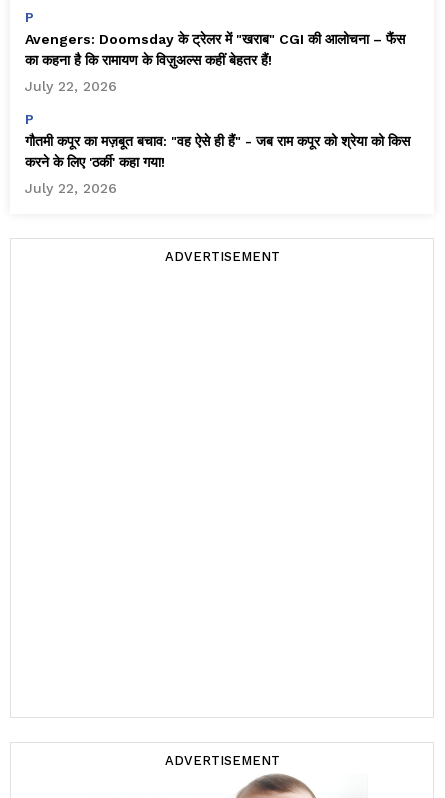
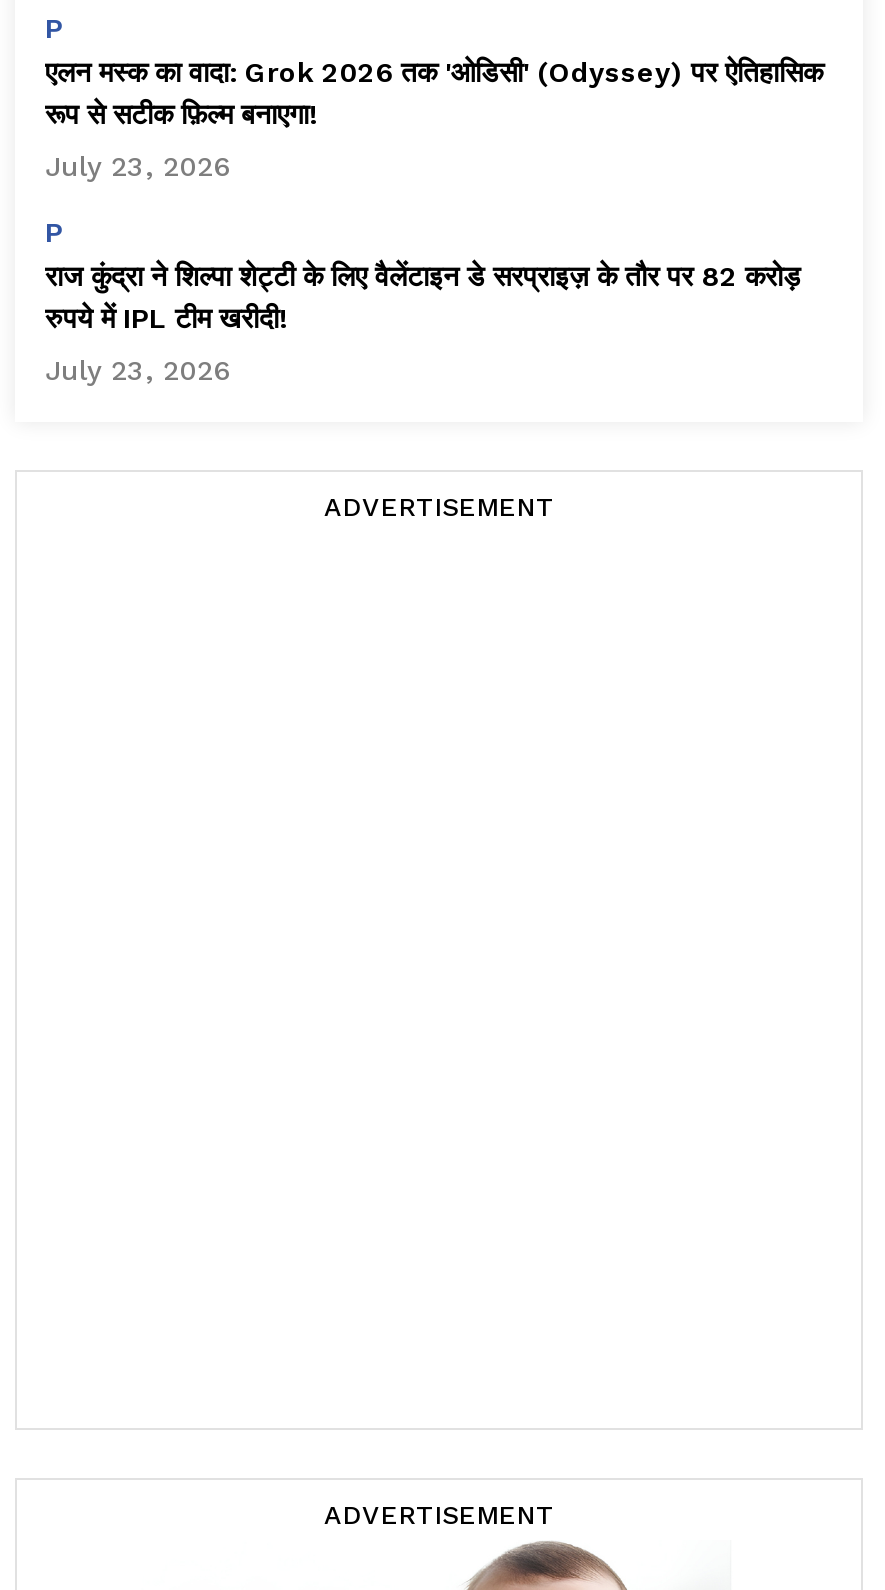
[25,31,405,68] Avengers: Doomsday के ट्रेलर में "खराब" CGI की आलोचना – फैंस | का कहना है कि रामायण के विज़ुअल्स कहीं बेहतर हैं! -> [45,56,823,130] एलन मस्क का वादा: Grok 2026 तक 'ओडिसी' (Odyssey) पर ऐतिहासिक | रूप से सटीक फ़िल्म बनाएगा!
[25,78,117,94] July 22, 2026 -> [45,150,231,182] July 23, 2026
[25,133,410,170] गौतमी कपूर का मज़बूत बचाव: "वह ऐसे ही हैं" - जब राम कपूर को श्रेया को किस | करने के लिए 'ठर्की' कहा गया! -> [45,260,801,334] राज कुंद्रा ने शिल्पा शेट्टी के लिए वैलेंटाइन डे सरप्राइज़ के तौर पर 82 करोड़ | रुपये में IPL टीम खरीदी!
[25,180,117,196] July 22, 2026 -> [45,354,231,386] July 23, 2026

